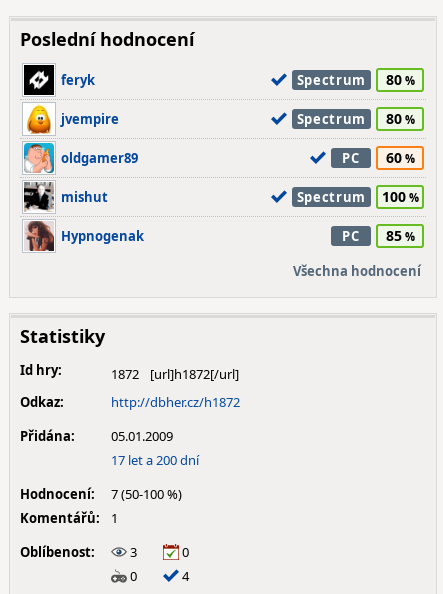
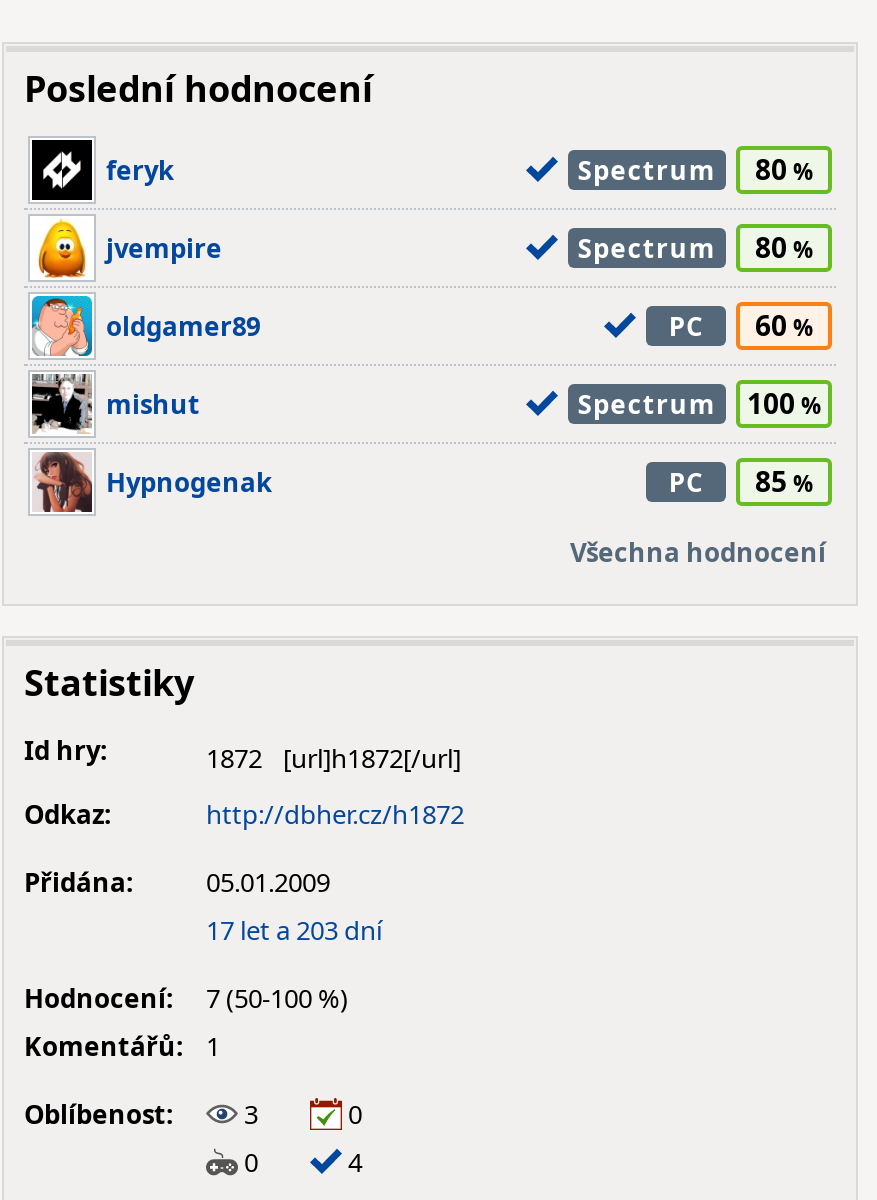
[111,451,199,469] 17 let a 200 dní -> [206,912,382,948] 17 let a 203 dní

